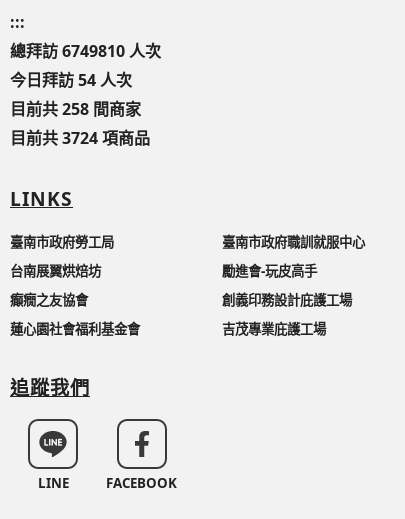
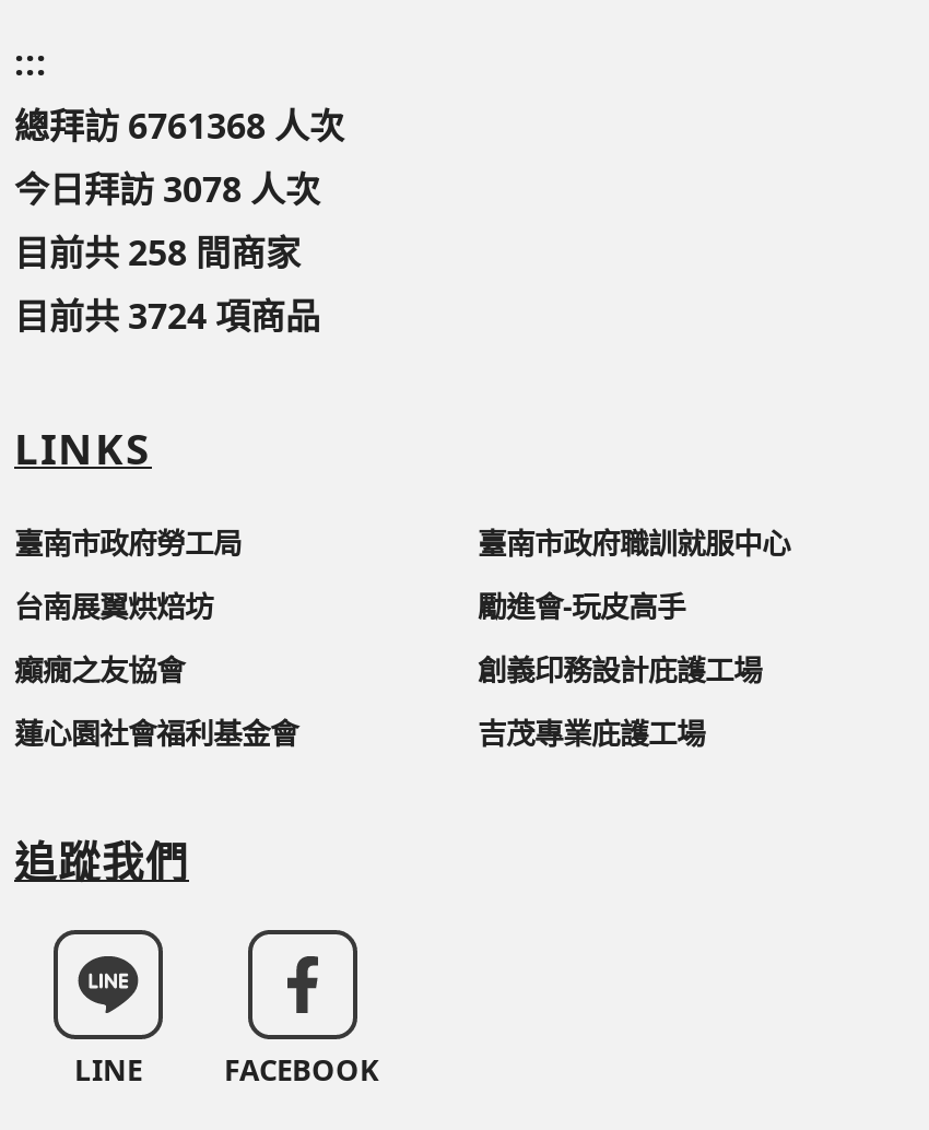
[10,40,161,62] 總拜訪 6749810 人次 -> [14,103,344,151] 總拜訪 6761368 人次
[10,69,132,91] 今日拜訪 54 人次 -> [14,166,320,214] 今日拜訪 3078 人次

